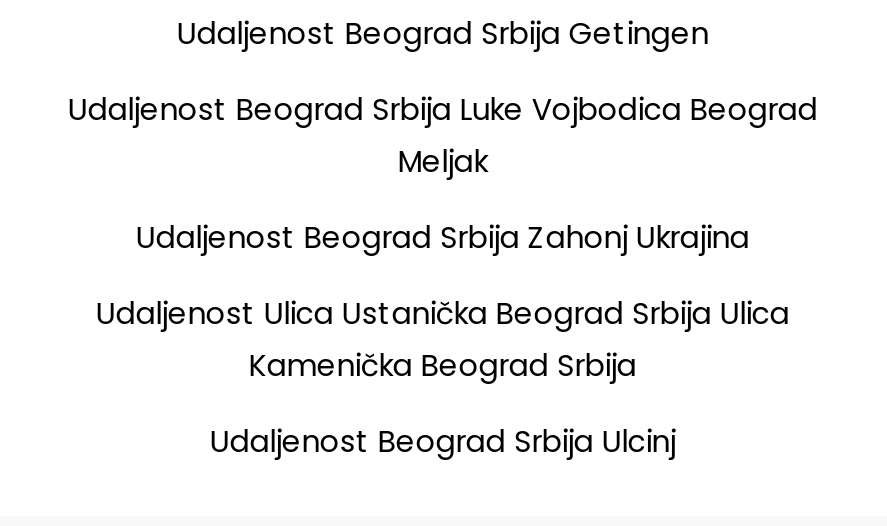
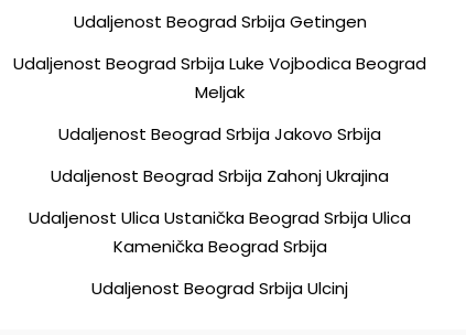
none -> [59,122,382,145] Udaljenost Beograd Srbija Jakovo Srbija

